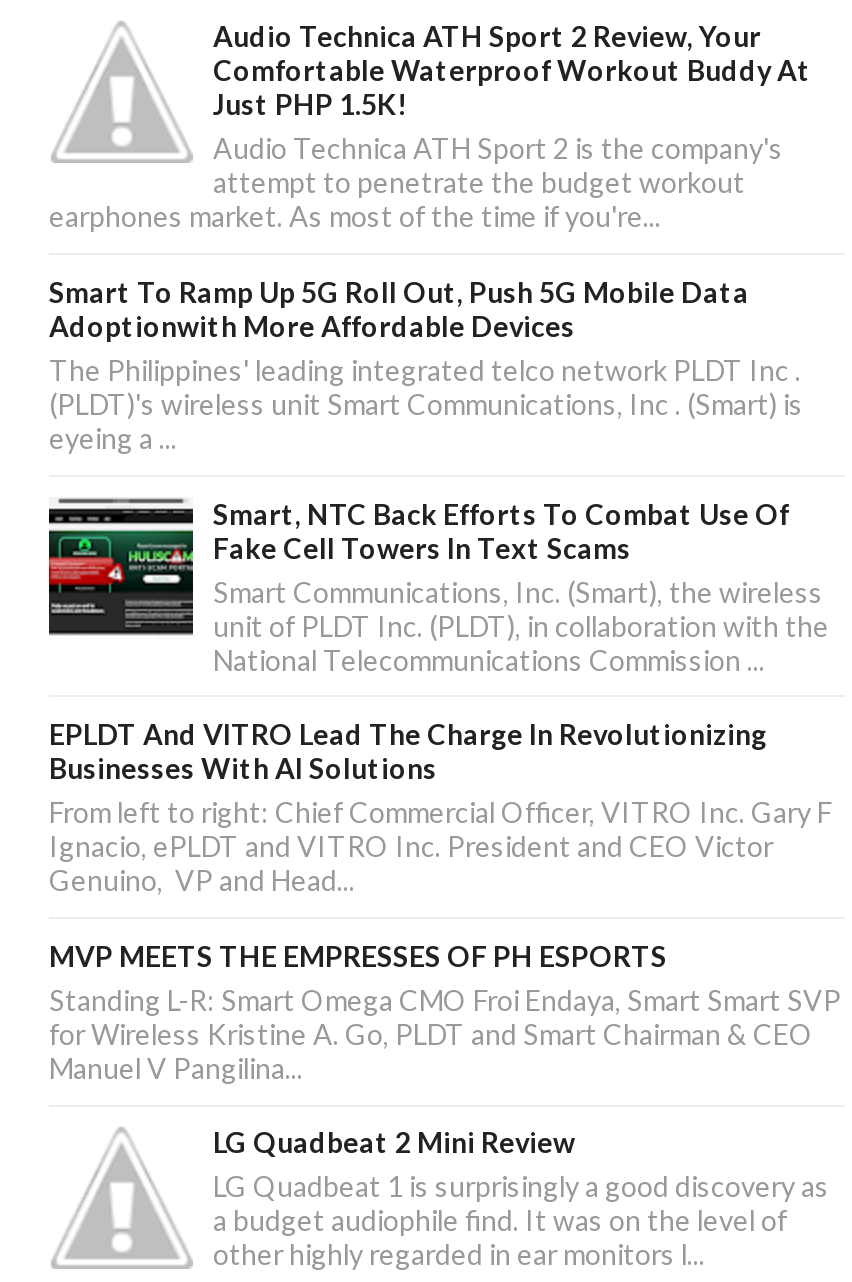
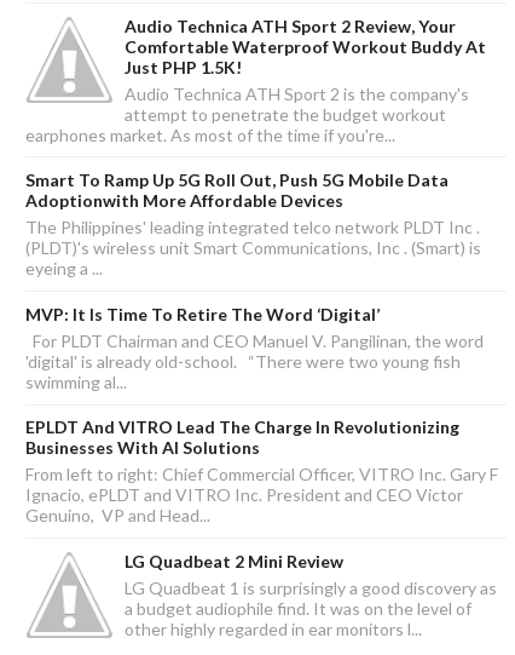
[213,497,829,677] Smart, NTC Back Efforts To Combat Use Of | Fake Cell Towers In Text Scams | Smart Communications, Inc. (Smart), the wireless | unit of PLDT Inc. (PLDT), in collaboration with the | National Telecommunications Commission ... -> [25,304,484,392] MVP: It Is Time To Retire The Word ‘digital’ | For PLDT Chairman and CEO Manuel V. Pangilinan, the word | 'digital' is already old-school. “There were two young fish | swimming al...
[49,939,841,1085] MVP MEETS THE EMPRESSES OF PH ESPORTS | Standing L-R: Smart Omega CMO Froi Endaya, Smart Smart SVP | for Wireless Kristine A. Go, PLDT and Smart Chairman & CEO | Manuel V Pangilina... -> none

